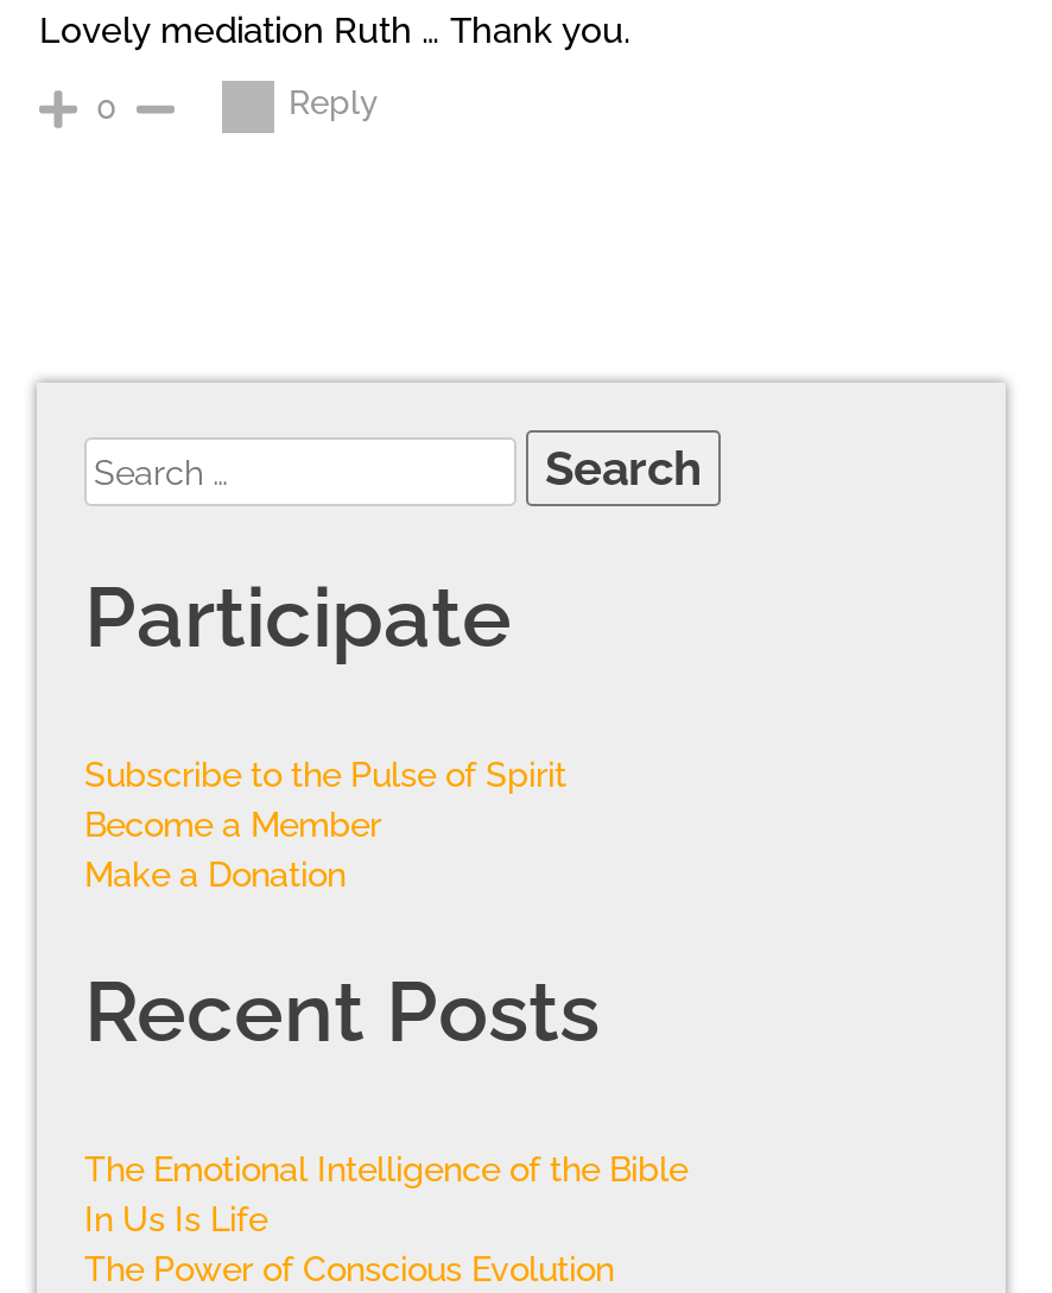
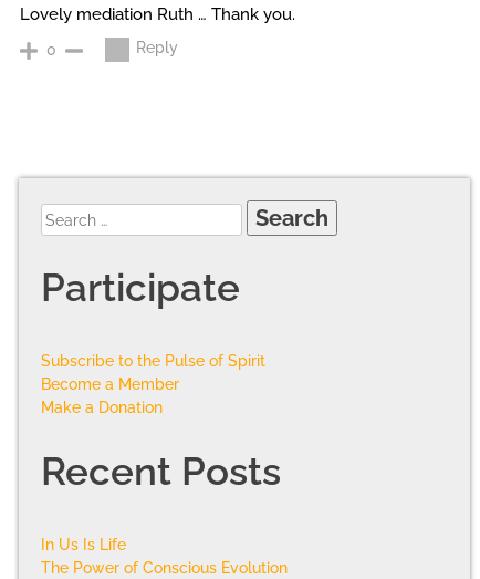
[84,1148,687,1188] The Emotional Intelligence of the Bible -> none

